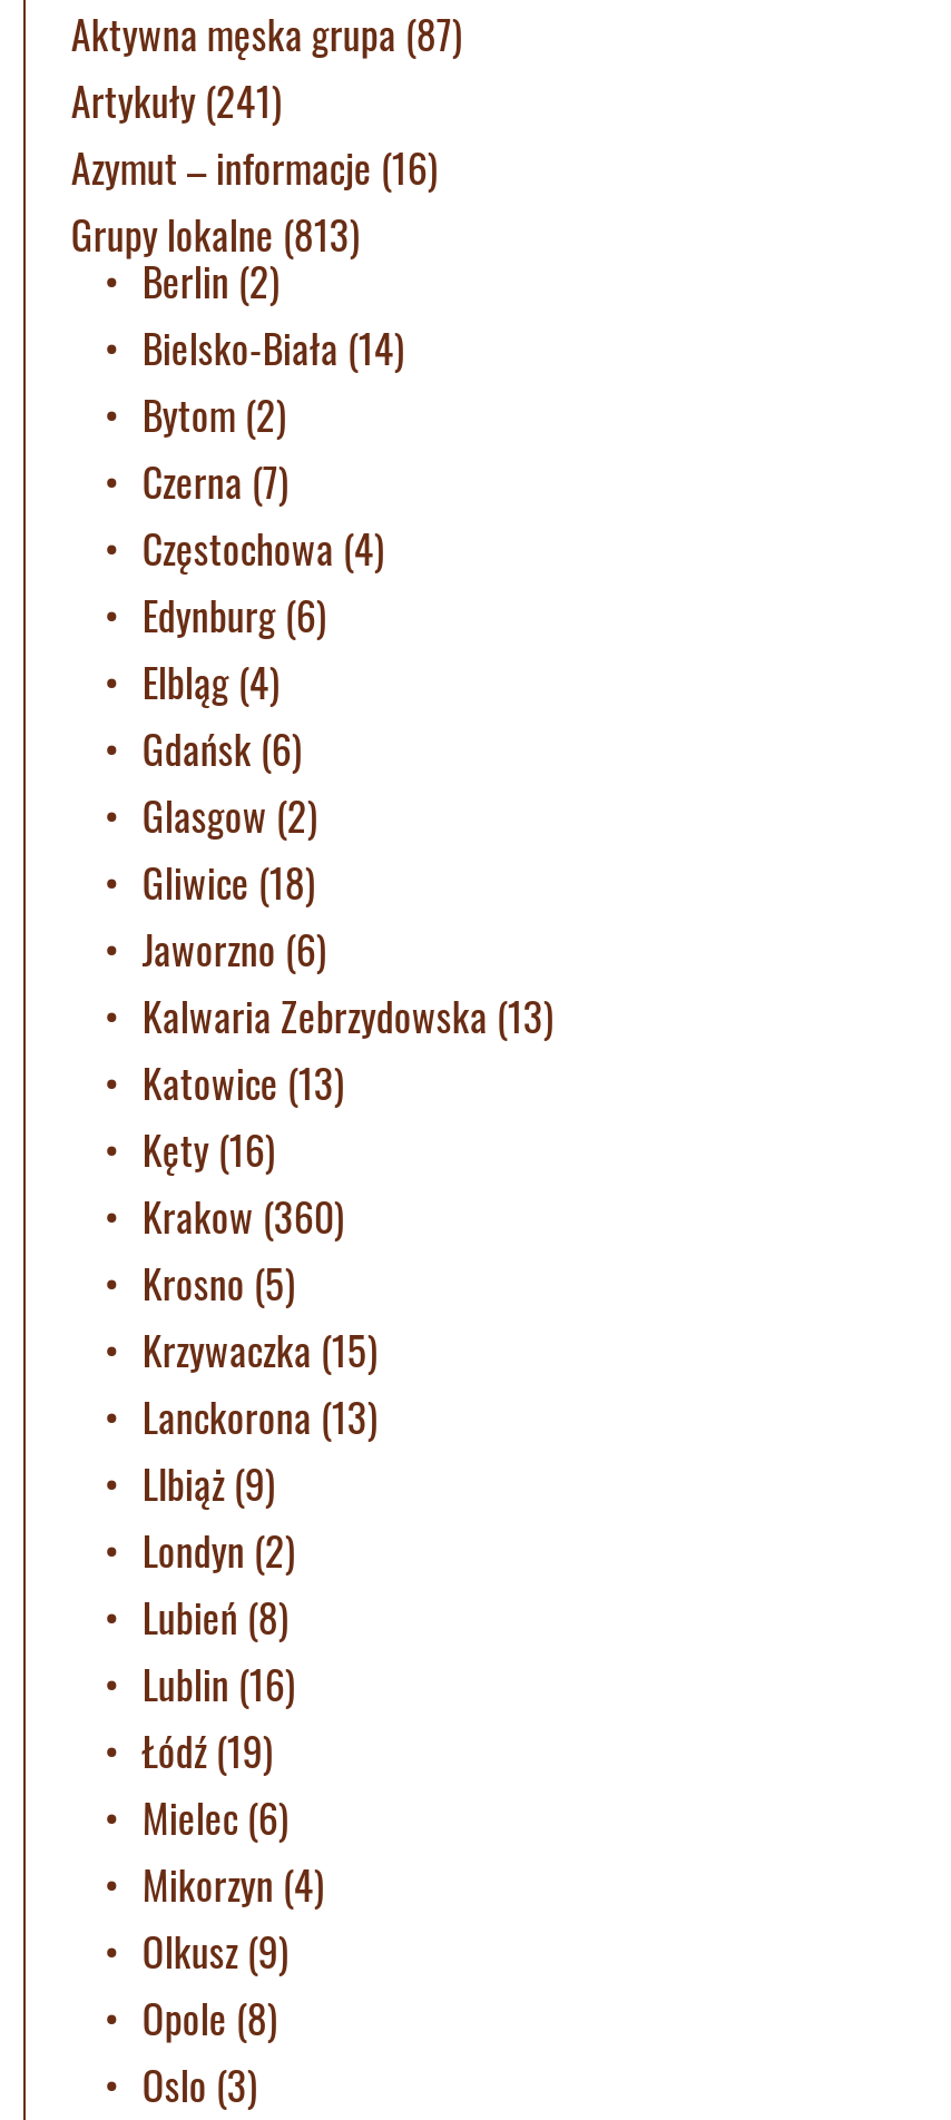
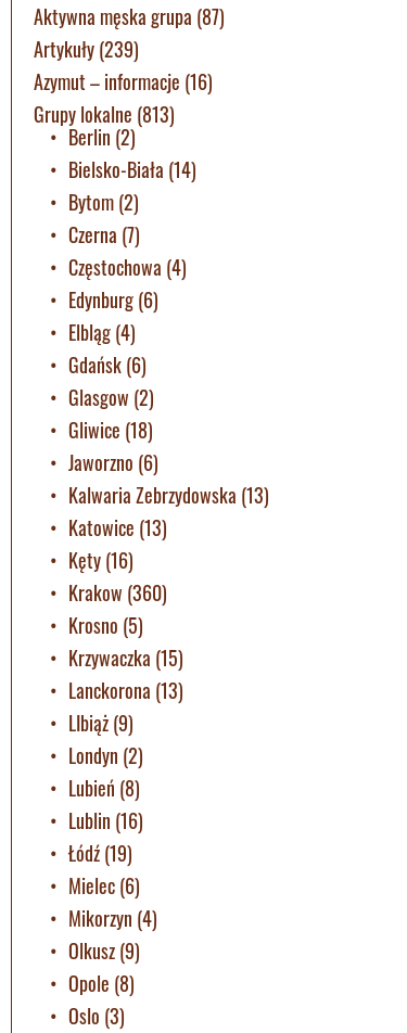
[71,72,283,130] Artykuły (241) -> [34,35,139,63] Artykuły (239)

